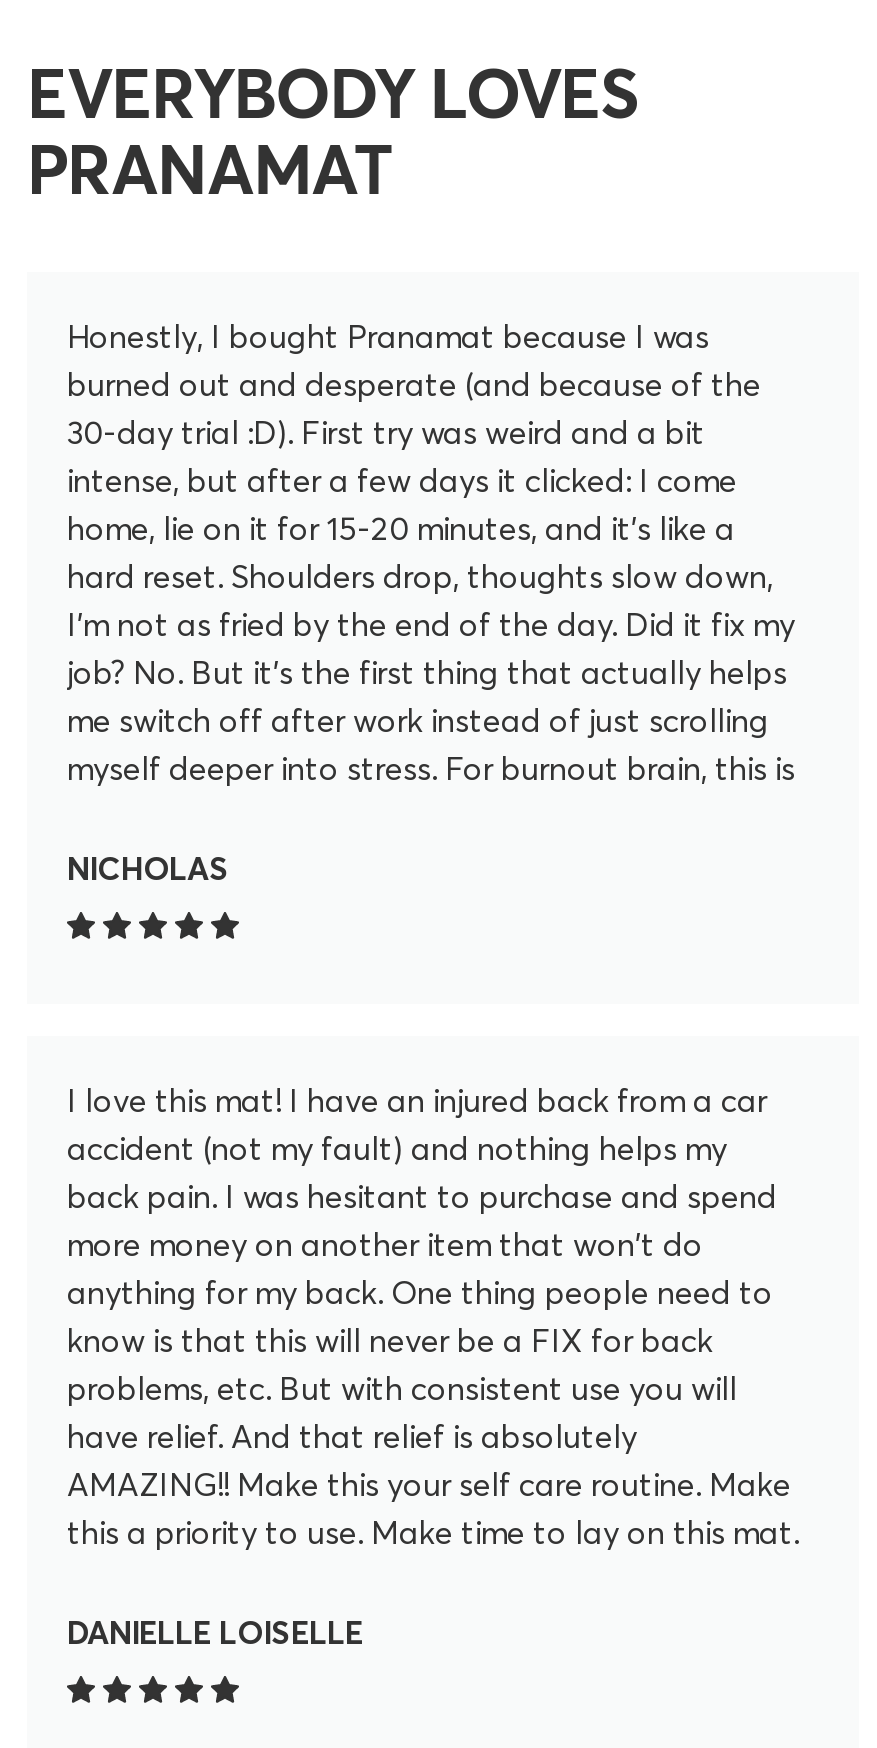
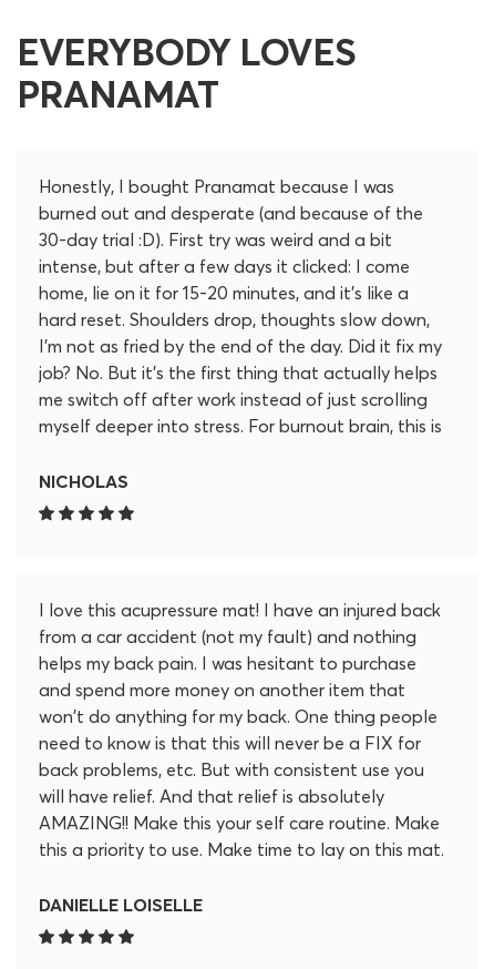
[67,1080,777,1456] I love this mat! I have an injured back from a car | accident (not my fault) and nothing helps my | back pain. I was hesitant to purchase and spend | more money on another item that won't do | anything for my back. One thing people need to | know is that this will never be a FIX for back | problems, etc. But with consistent use you will | have relief. And that relief is absolutely -> [39,599,441,807] I love this acupressure mat! I have an injured back | from a car accident (not my fault) and nothing | helps my back pain. I was hesitant to purchase | and spend more money on another item that | won't do anything for my back. One thing people | need to know is that this will never be a FIX for | back problems, etc. But with consistent use you | will have relief. And that relief is absolutely

